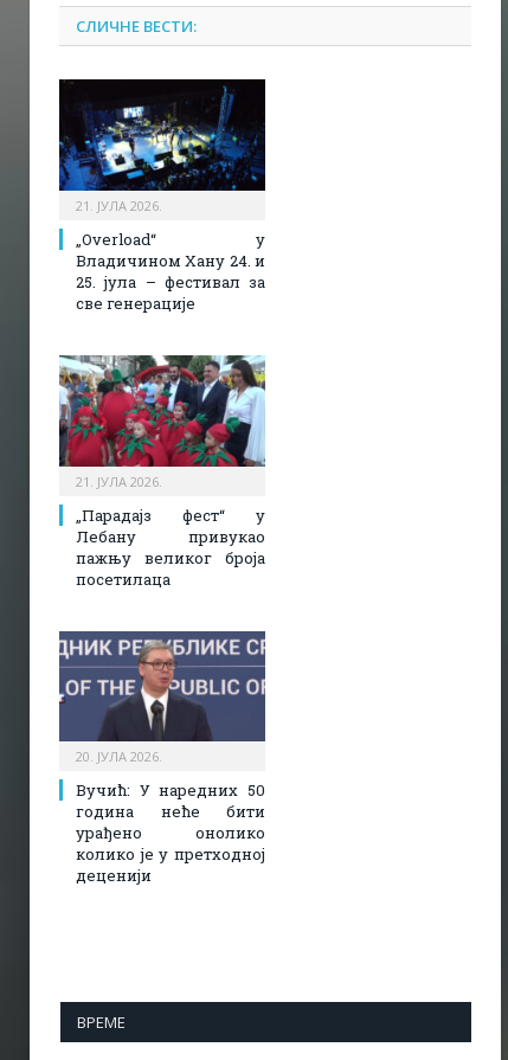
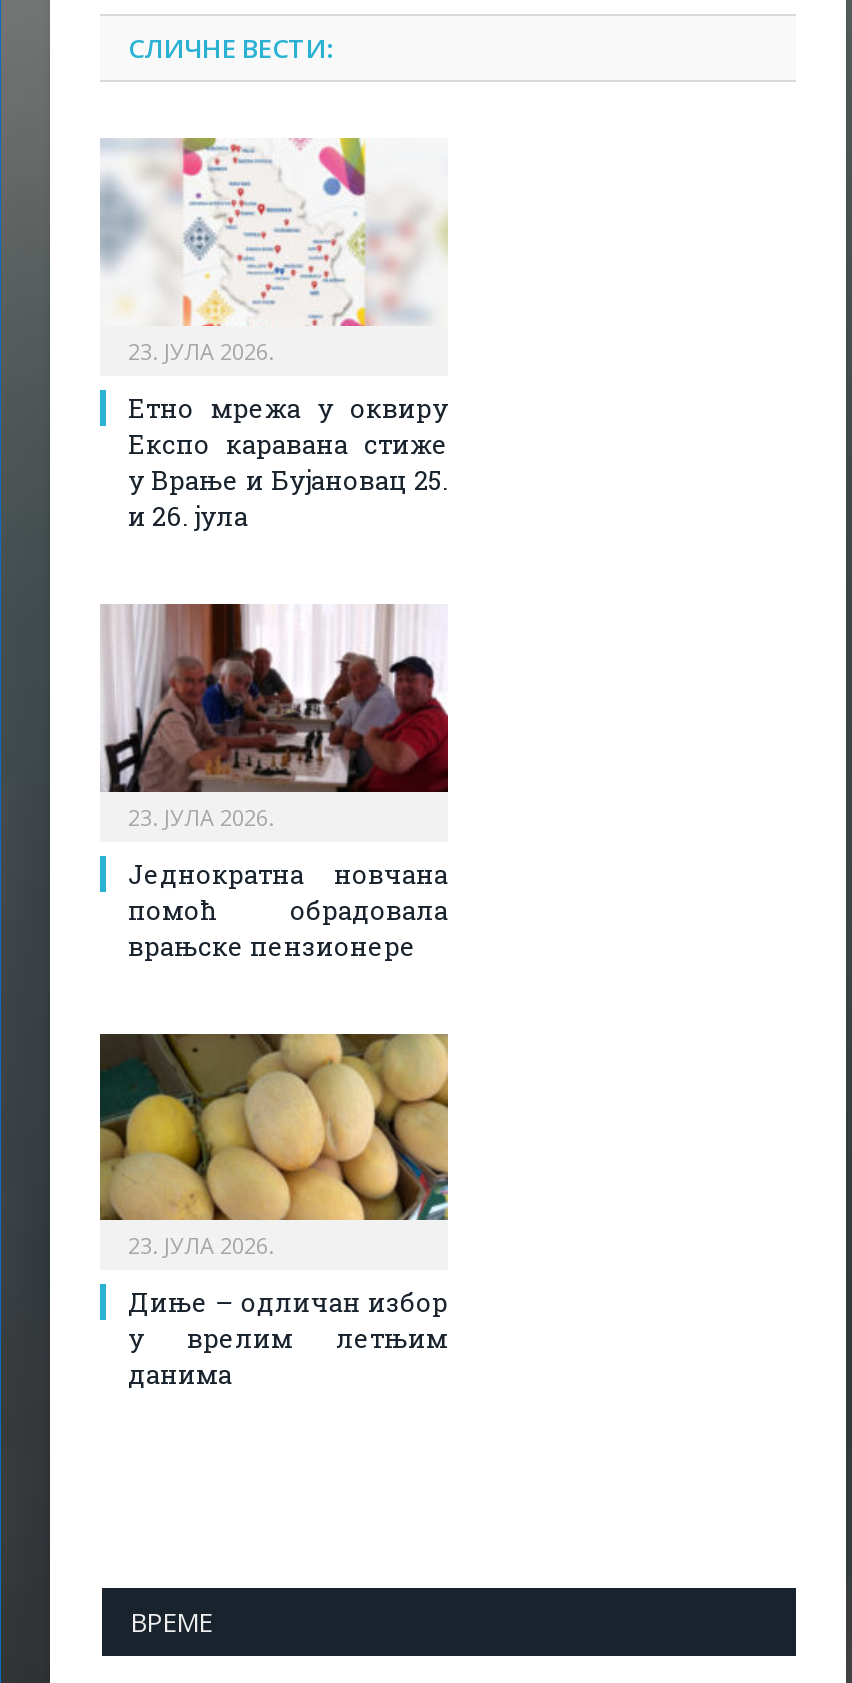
[58,78,266,214] [image] | 21. ЈУЛА 2026. -> [100,136,448,365] [image] | 23. ЈУЛА 2026.
[76,228,265,313] „Overload“ у | Владичином Хану 24. и | 25. јула – фестивал за | све генерације -> [128,389,448,533] Етно мрежа у оквиру | Експо каравана стиже | у Врање и Бујановац 25. | и 26. јула
[58,365,266,490] [image] | 21. ЈУЛА 2026. -> [102,602,450,831] [image] | 23. ЈУЛА 2026.
[76,504,265,589] „Парадајз фест“ у | Лебану привукао | пажњу великог броја | посетилаца -> [128,855,448,963] Једнократна новчана | помоћ обрадовала | врањске пензионере
[58,630,266,765] [image] | 20. ЈУЛА 2026. -> [98,1032,450,1261] [image] | 23. ЈУЛА 2026.
[76,780,265,886] Вучић: У наредних 50 | година неће бити | урађено онолико | колико је у претходној | деценији -> [128,1285,448,1393] Диње – одличан избор | у врелим летњим | данима

